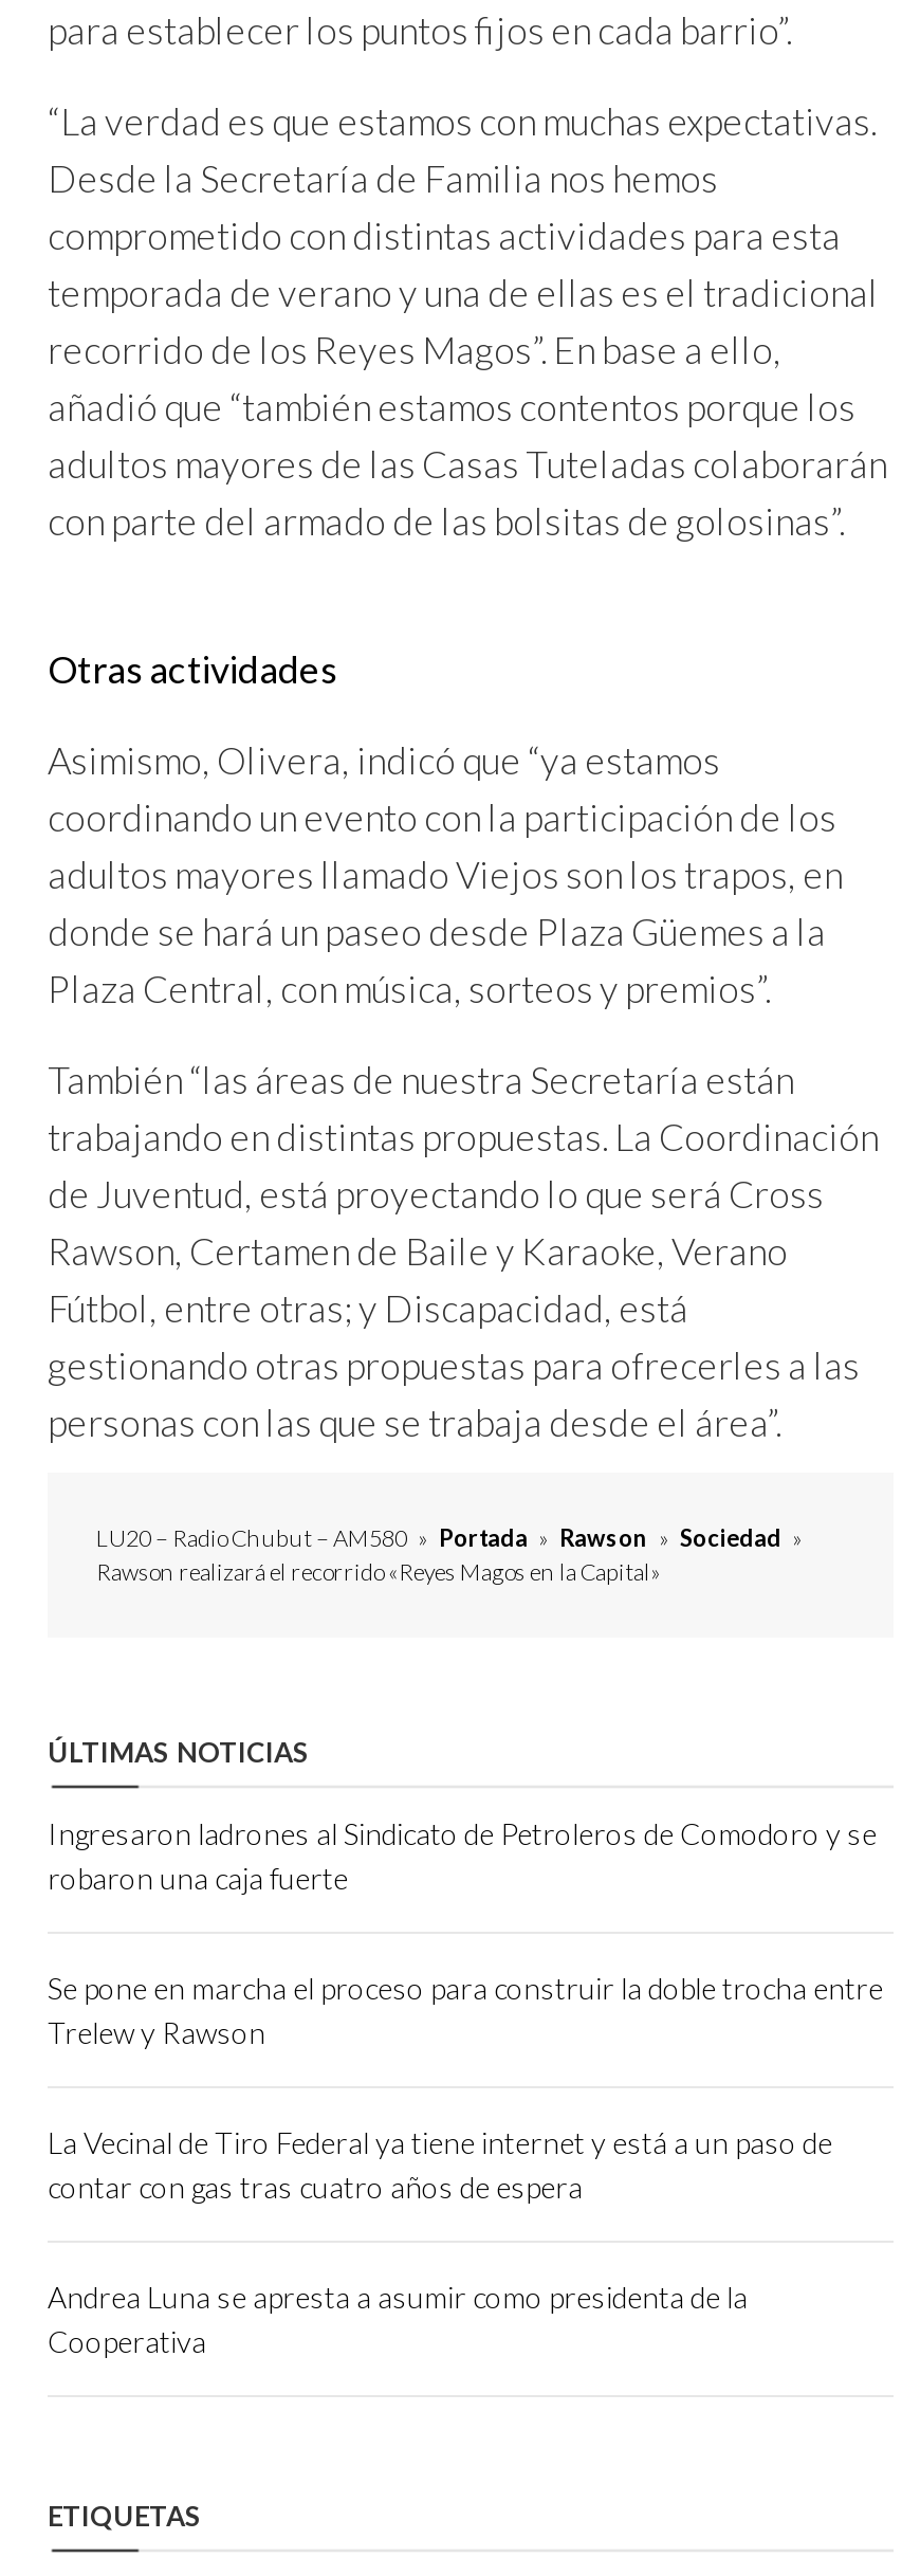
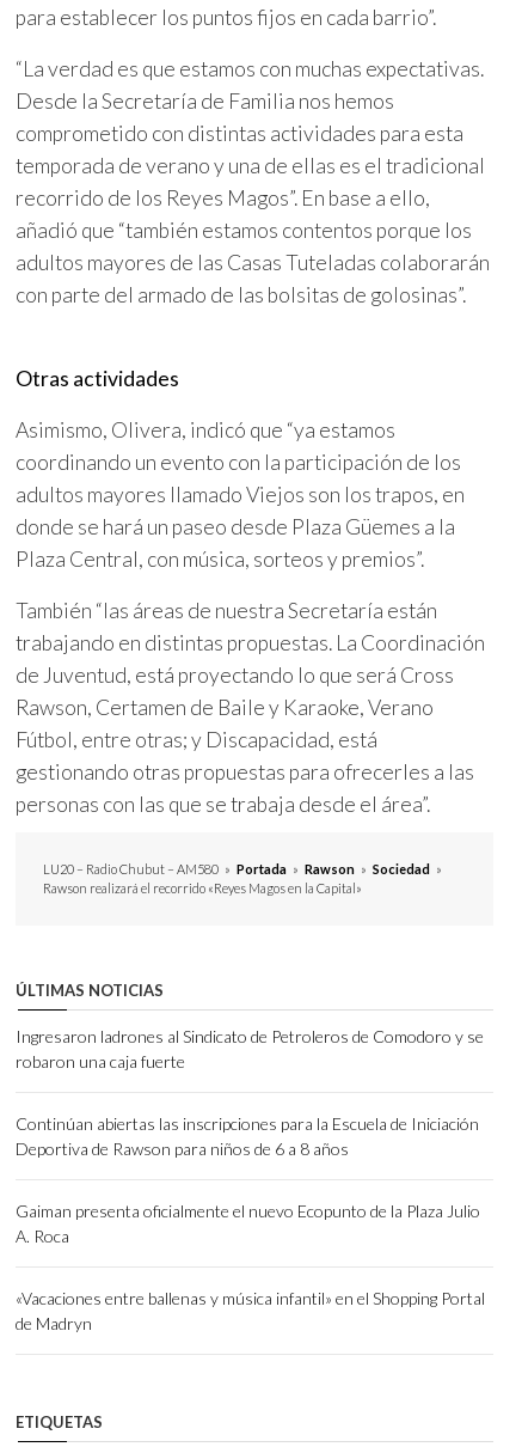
[48,1970,883,2050] Se pone en marcha el proceso para construir la doble trocha entre | Trelew y Rawson -> [16,1113,479,1159] Continúan abiertas las inscripciones para la Escuela de Iniciación | Deportiva de Rawson para niños de 6 a 8 años
[48,2124,832,2205] La Vecinal de Tiro Federal ya tiene internet y está a un paso de | contar con gas tras cuatro años de espera -> [16,1201,480,1246] Gaiman presenta oficialmente el nuevo Ecopunto de la Plaza Julio | A. Roca
[48,2279,748,2359] Andrea Luna se apresta a asumir como presidenta de la | Cooperativa -> [16,1288,485,1333] «Vacaciones entre ballenas y música infantil» en el Shopping Portal | de Madryn

